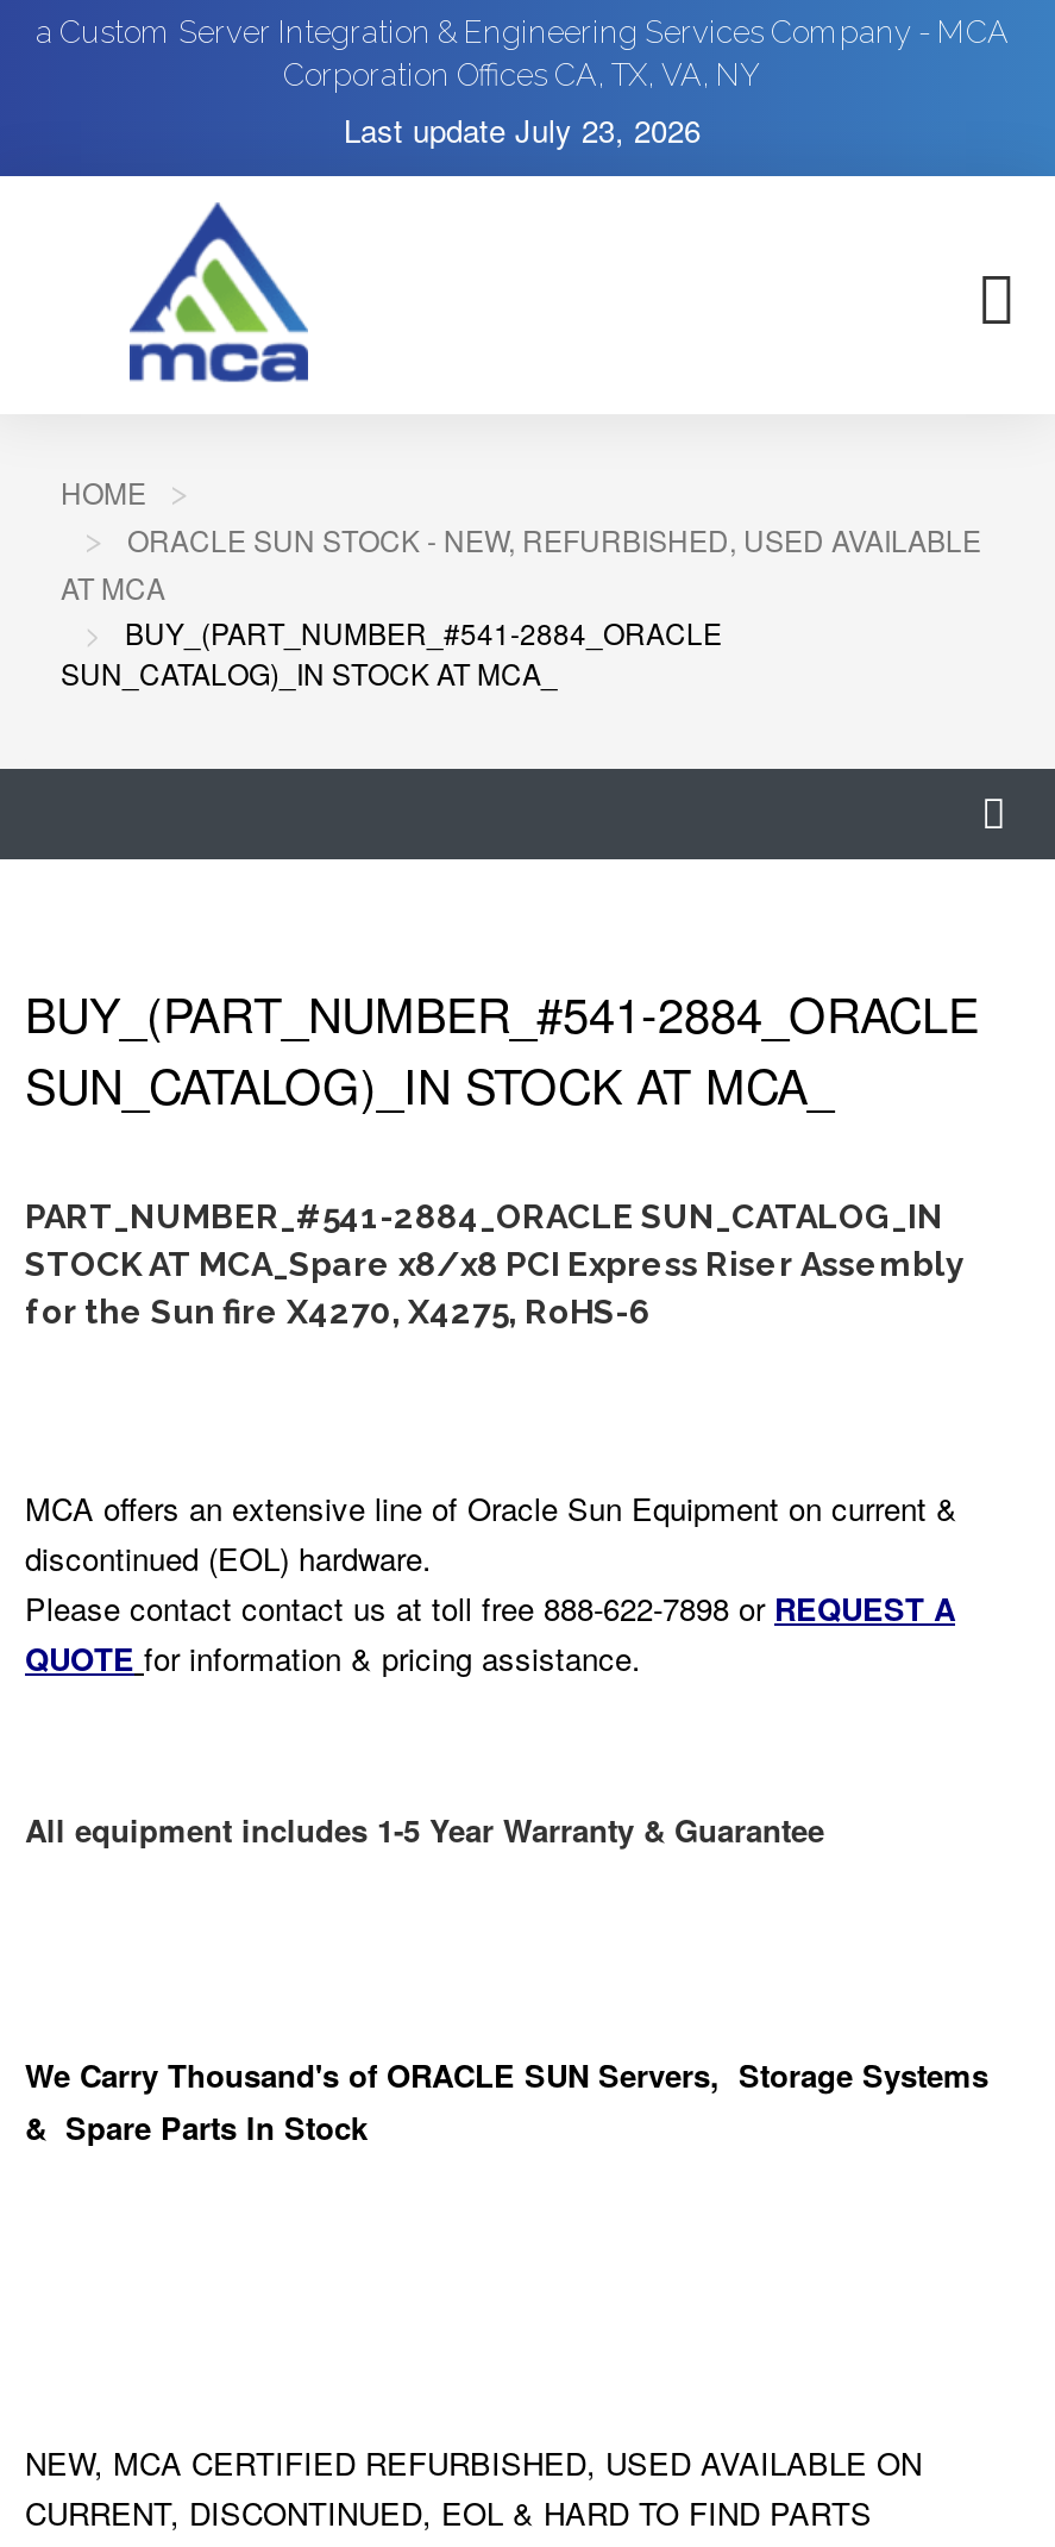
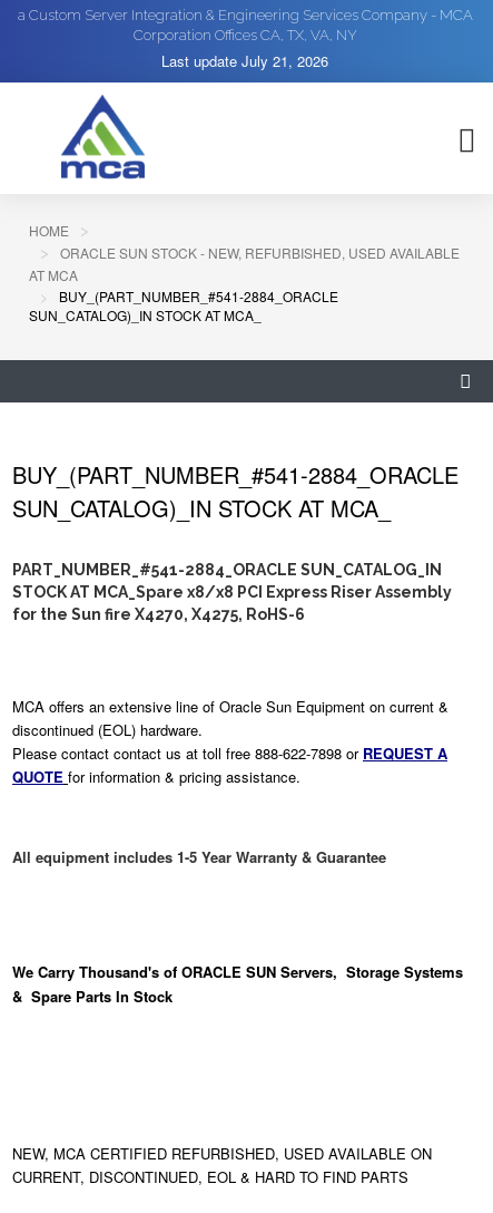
[344,107,701,152] Last update July 23, 2026 -> [161,50,328,71] Last update July 21, 2026

